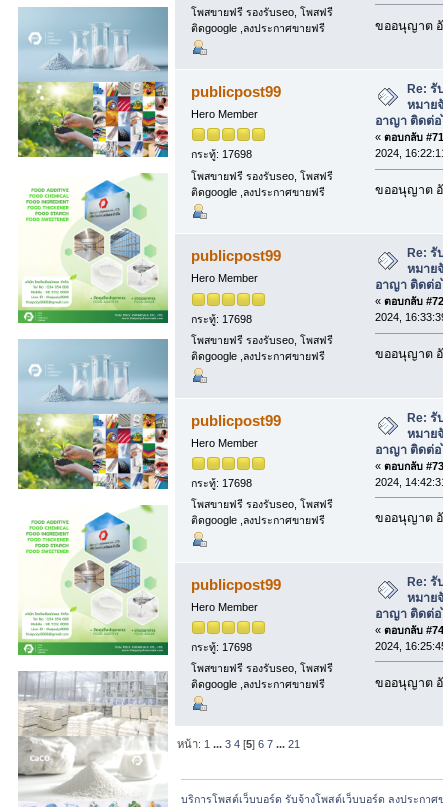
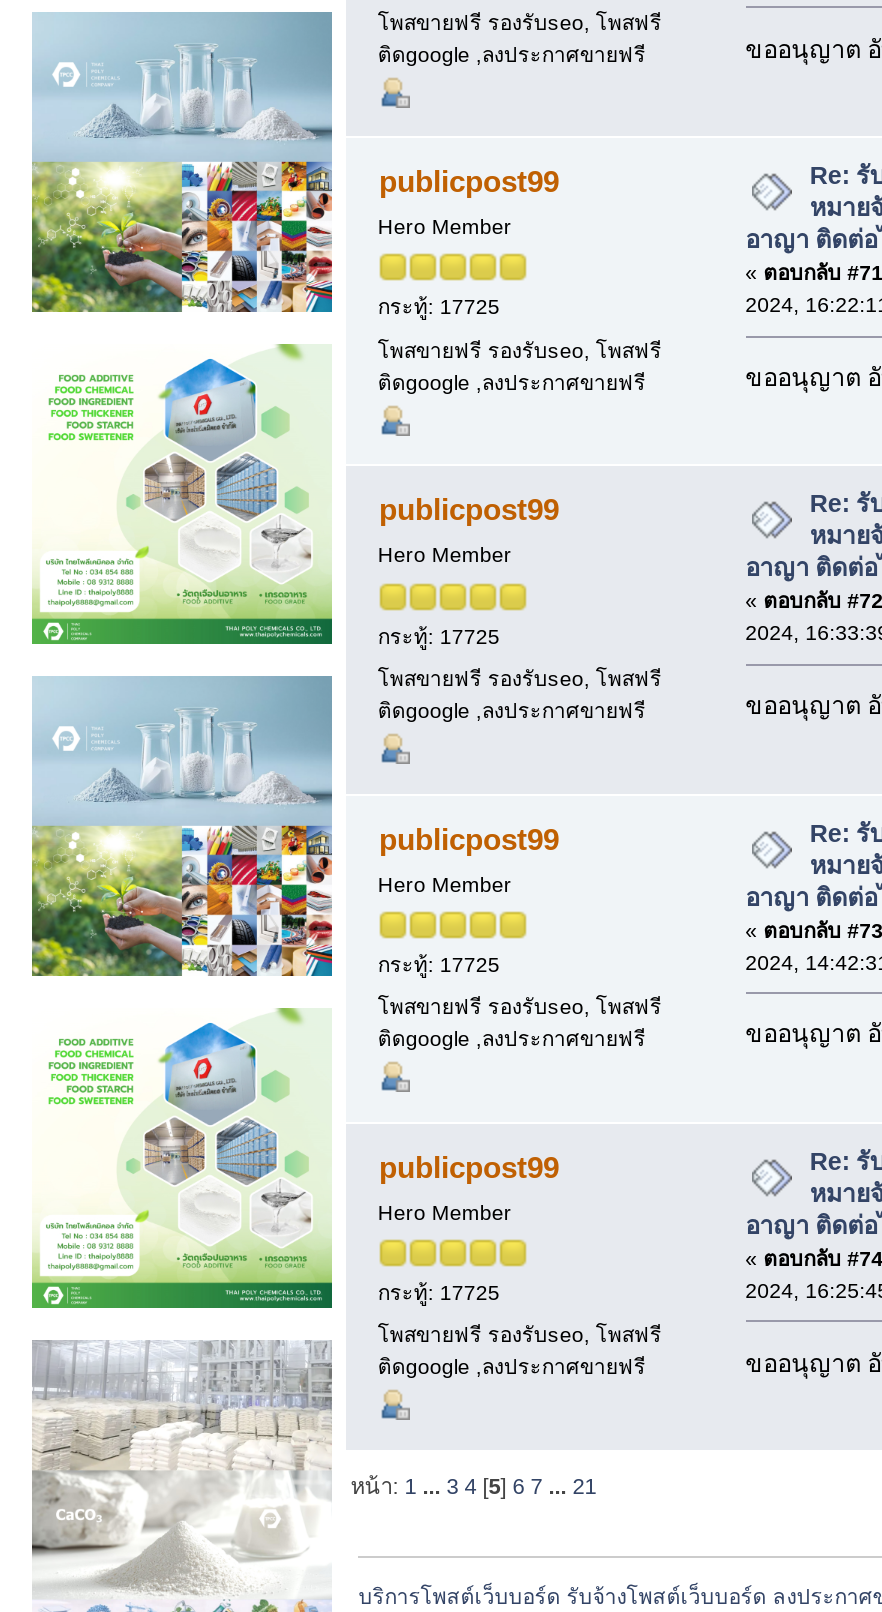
[191,148,252,160] กระทู้: 17698 -> [378,295,500,319] กระทู้: 17725
[191,313,252,325] กระทู้: 17698 -> [378,623,500,647] กระทู้: 17725
[191,477,252,489] กระทู้: 17698 -> [378,952,500,976] กระทู้: 17725
[191,641,252,653] กระทู้: 17698 -> [378,1280,500,1304] กระทู้: 17725

